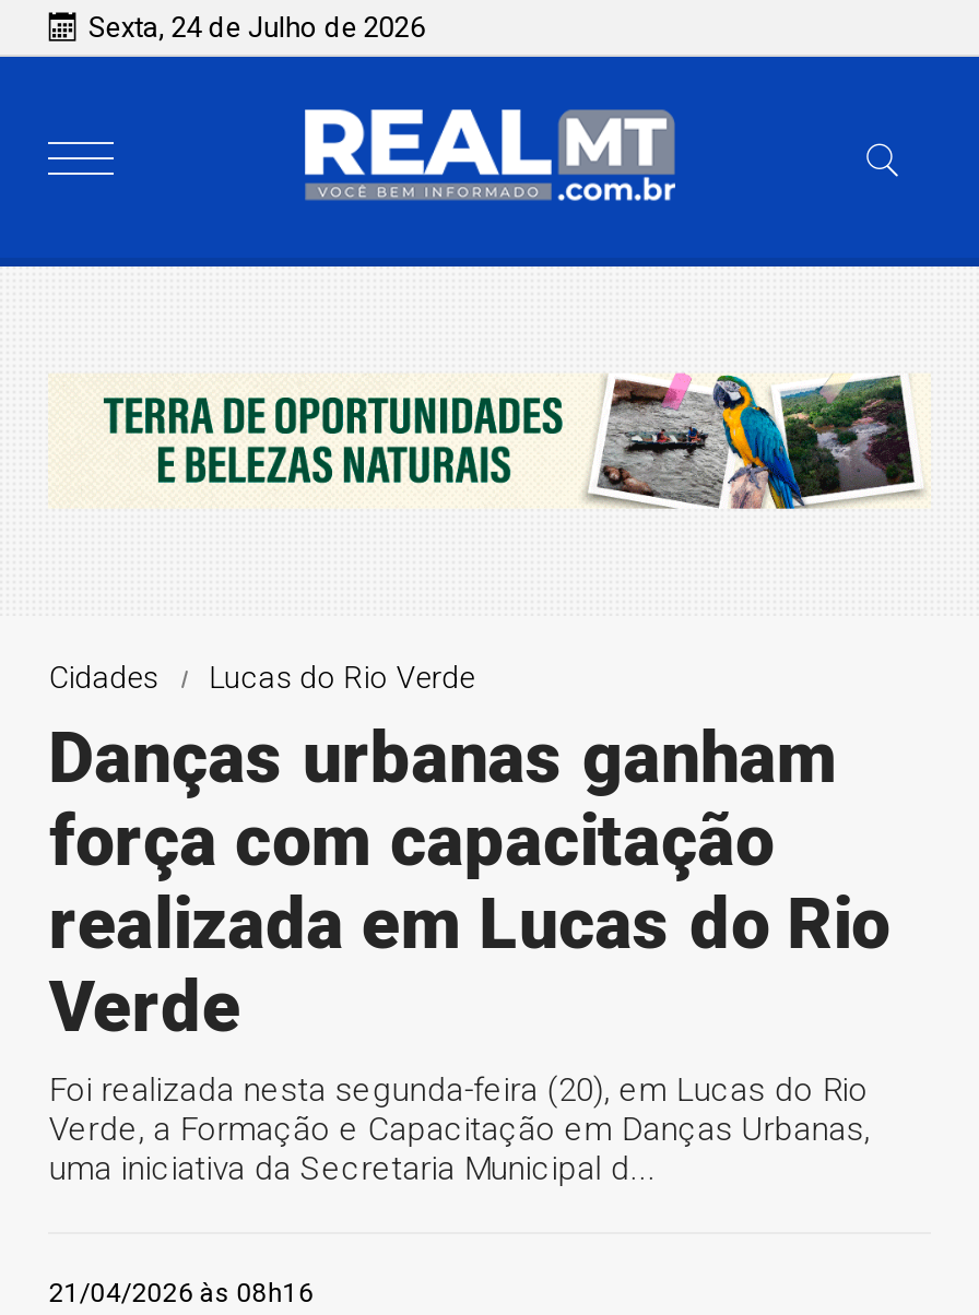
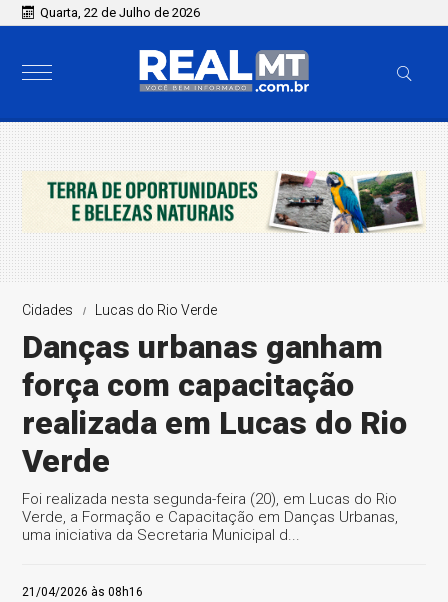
[88,11,425,44] Sexta, 24 de Julho de 2026 -> [40,5,200,20] Quarta, 22 de Julho de 2026

